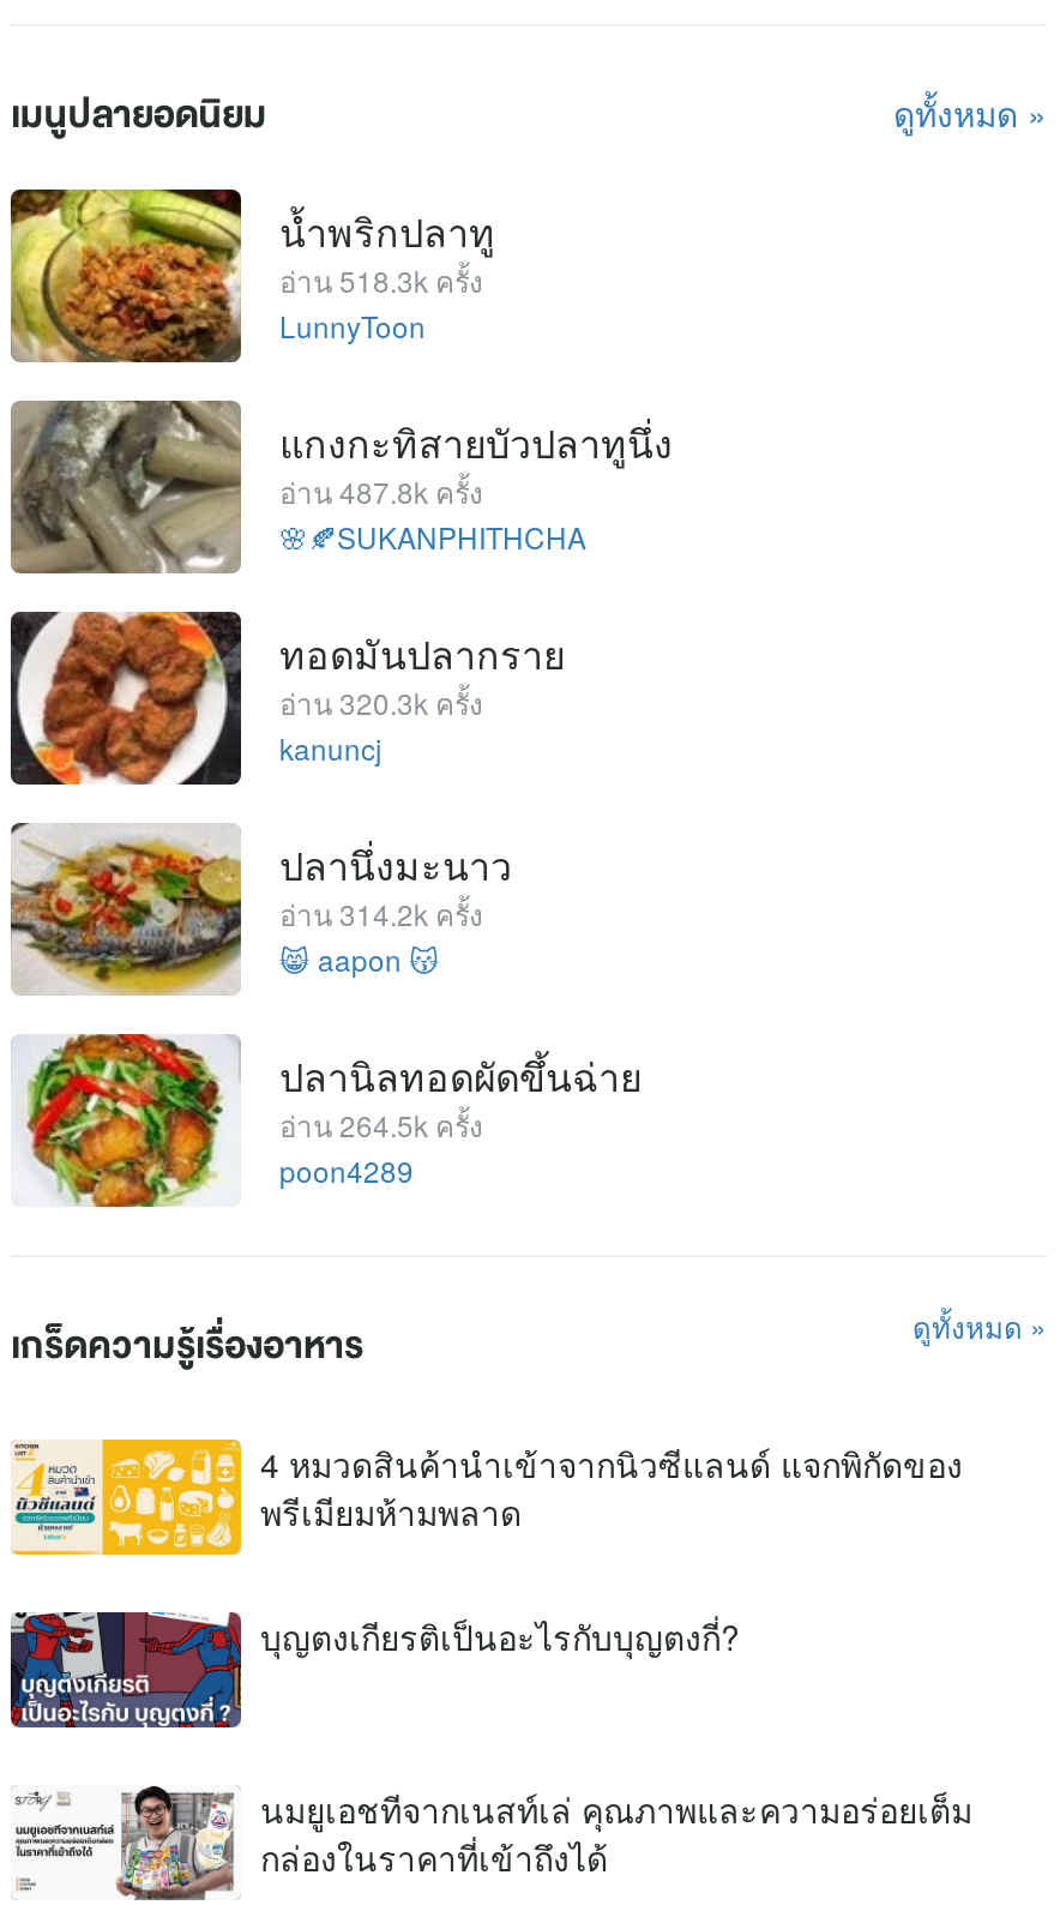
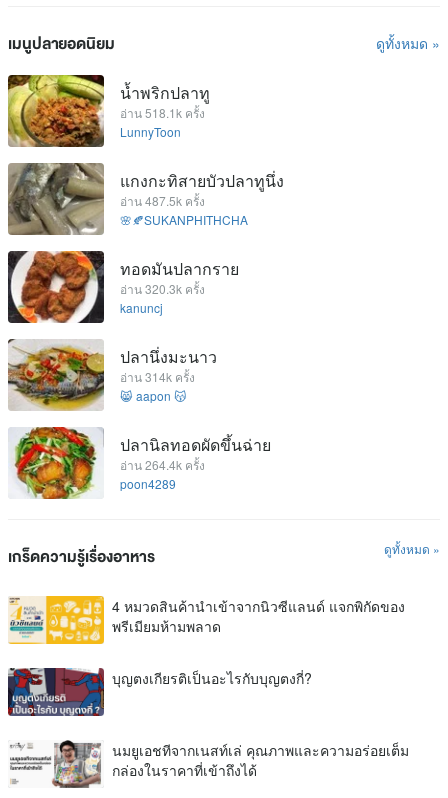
[279,258,483,299] อ่าน 518.3k ครั้ง -> [120,104,205,121] อ่าน 518.1k ครั้ง
[279,469,483,510] อ่าน 487.8k ครั้ง -> [120,192,205,209] อ่าน 487.5k ครั้ง
[279,892,483,932] อ่าน 314.2k ครั้ง -> [120,368,195,385] อ่าน 314k ครั้ง
[279,1103,483,1143] อ่าน 264.5k ครั้ง -> [120,456,205,473] อ่าน 264.4k ครั้ง

